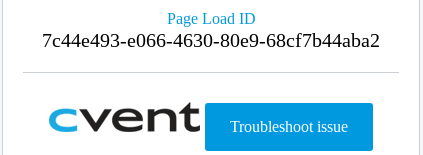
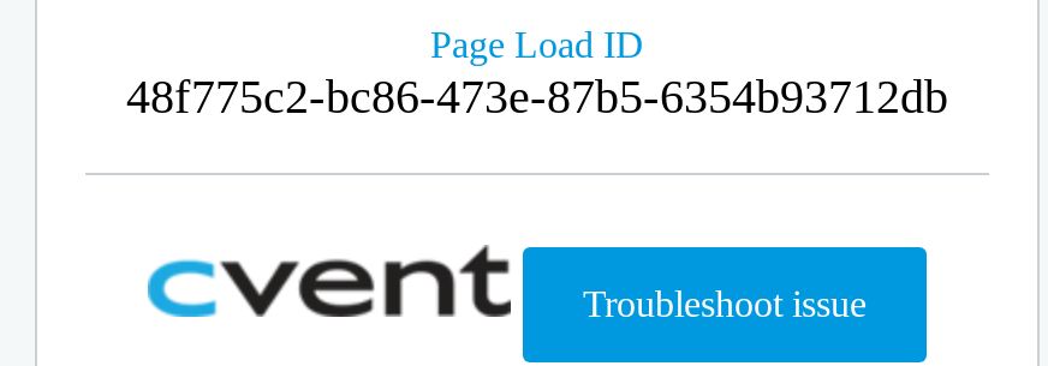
[42,29,380,51] 7c44e493-e066-4630-80e9-68cf7b44aba2 -> [126,70,948,122] 48f775c2-bc86-473e-87b5-6354b93712db

